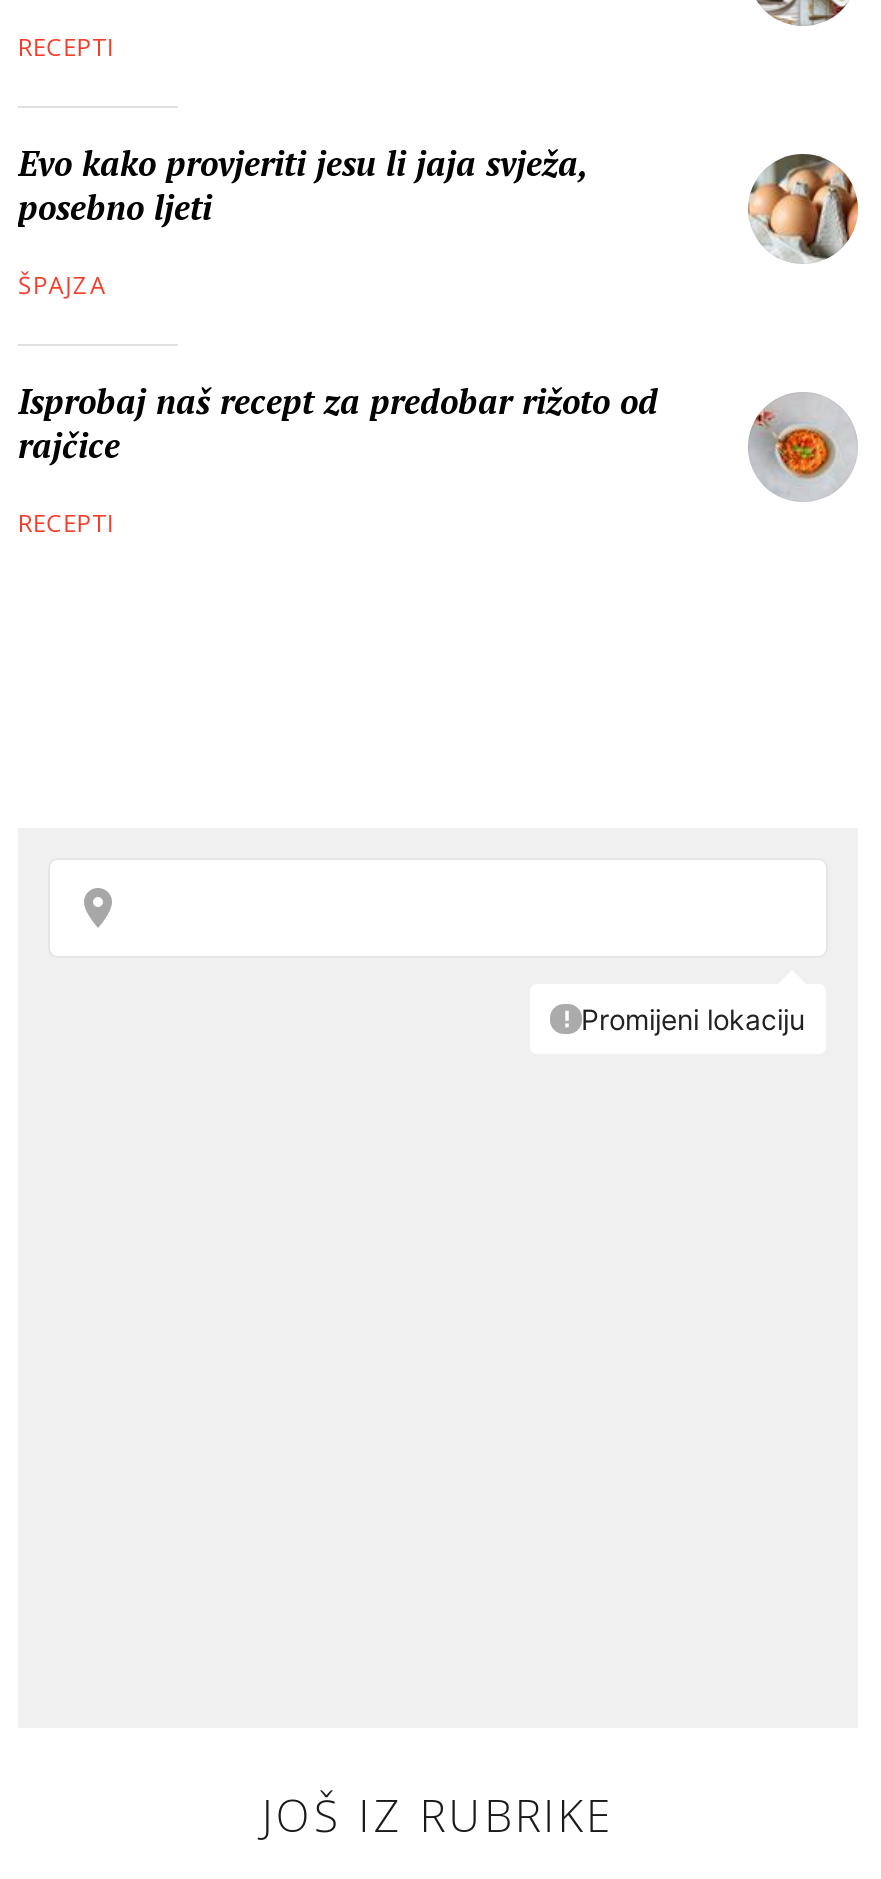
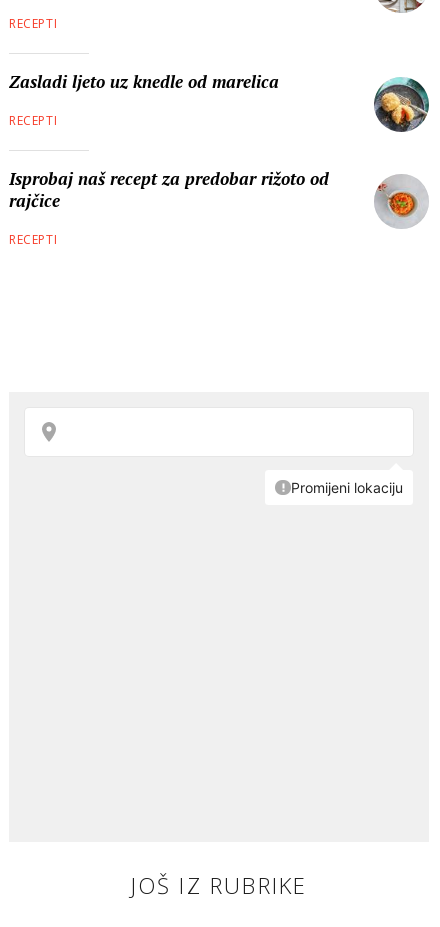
[18,140,588,230] Evo kako provjeriti jesu li jaja svježa, | posebno ljeti -> [9,70,279,93] Zasladi ljeto uz knedle od marelica
[746,152,860,264] [image] -> [373,77,430,133] [image]
[18,268,107,302] ŠPAJZA -> [9,112,57,129] RECEPTI

